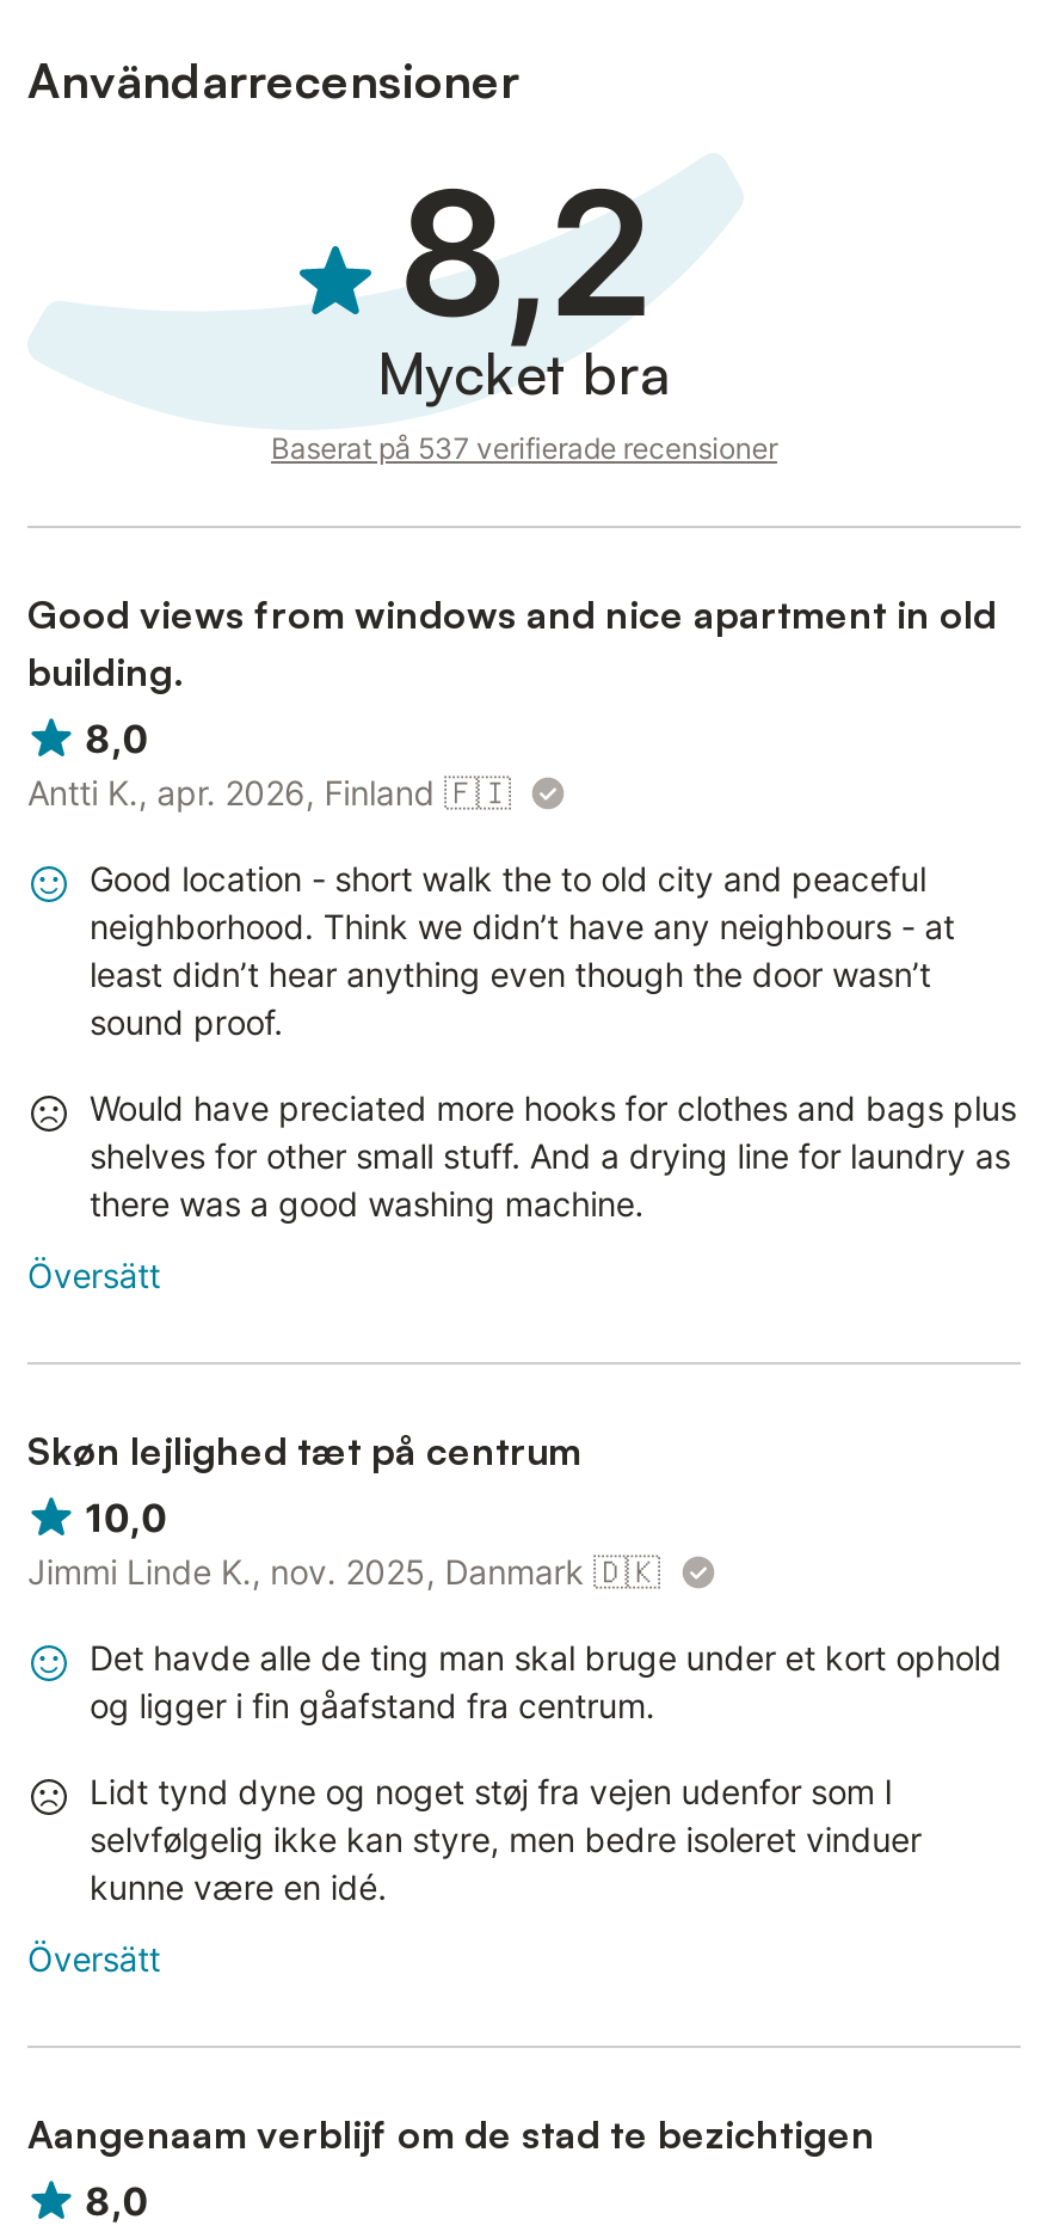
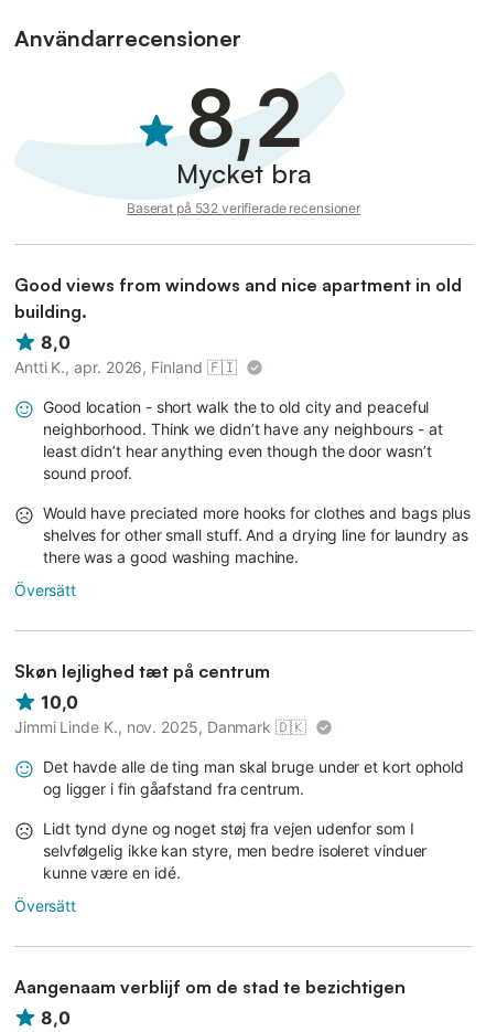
[271,430,777,466] Baserat på 537 verifierade recensioner -> [127,200,360,216] Baserat på 532 verifierade recensioner

